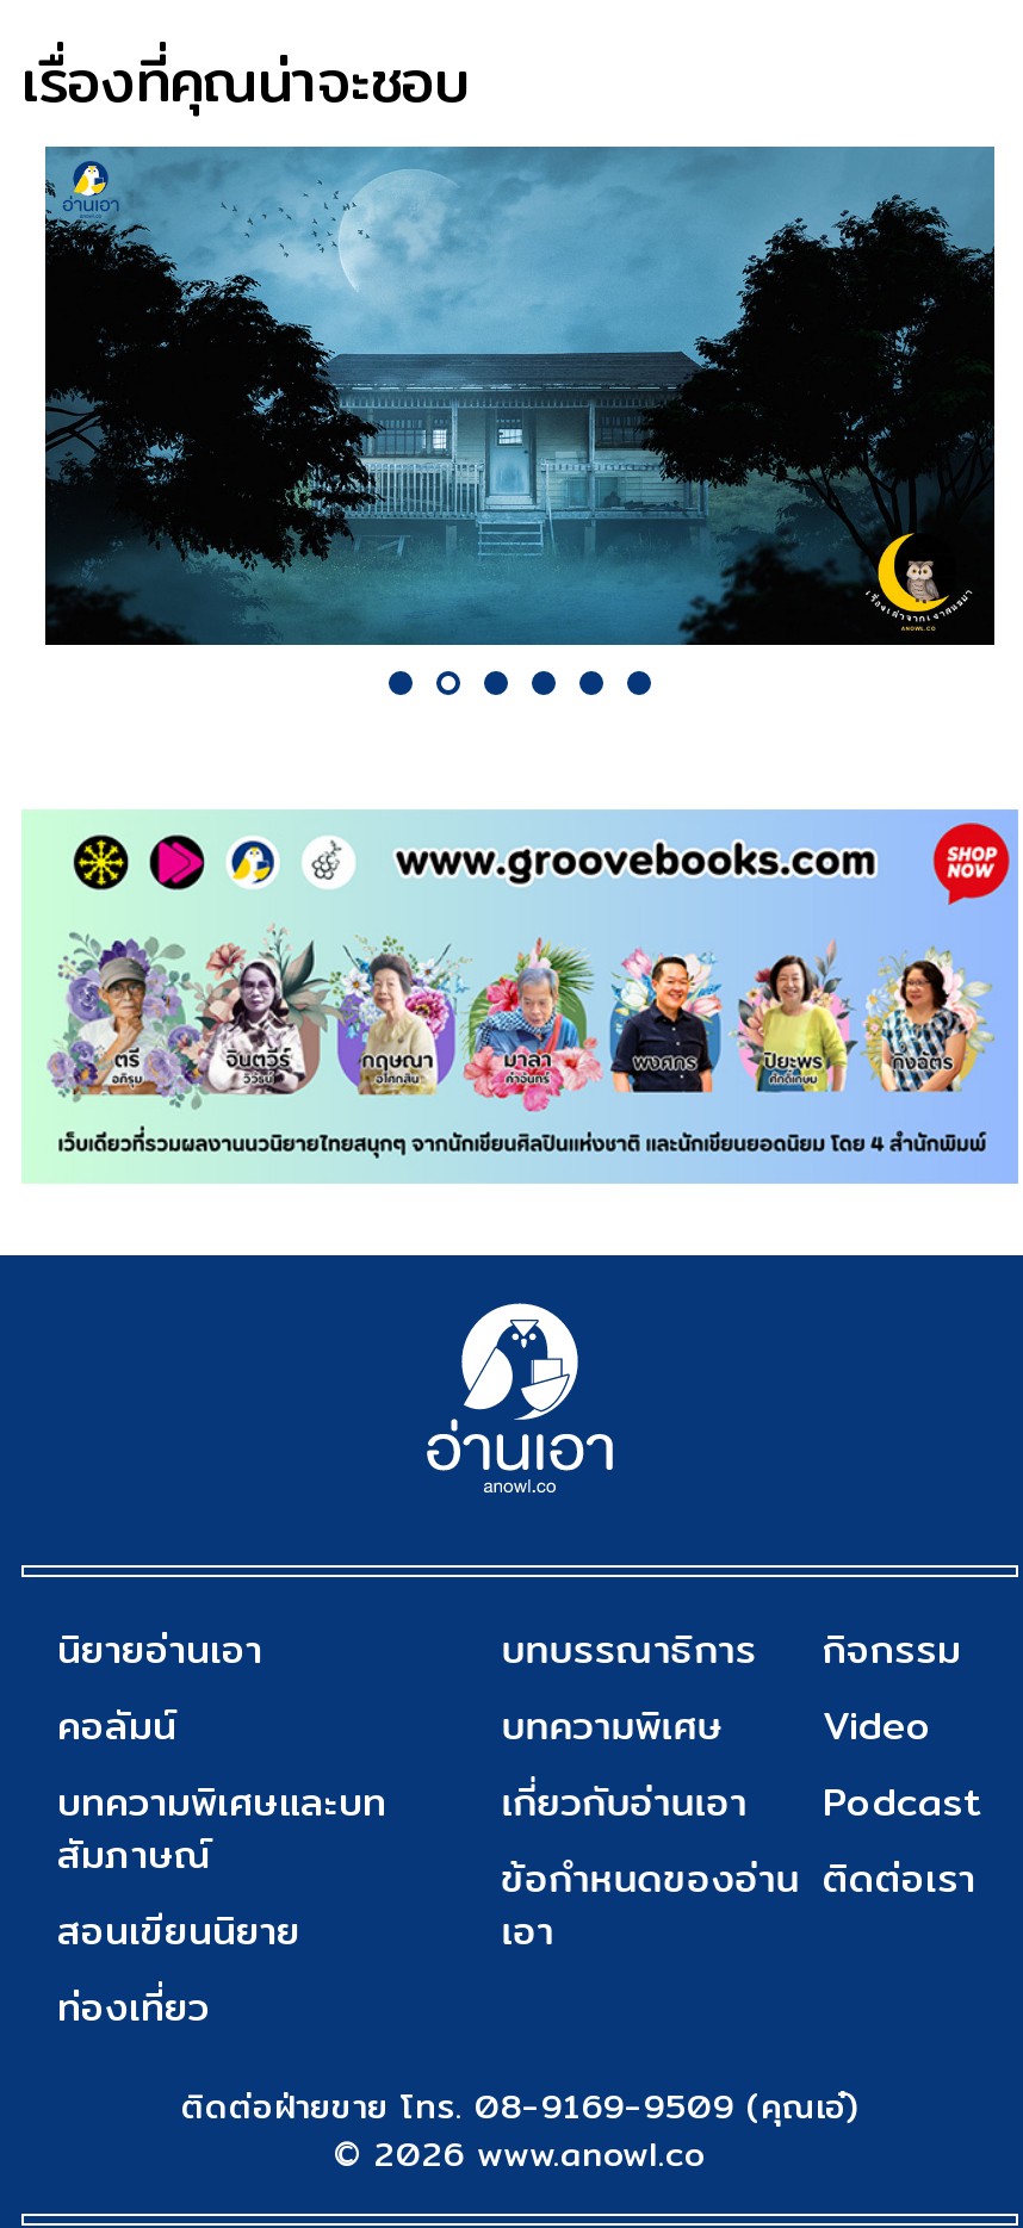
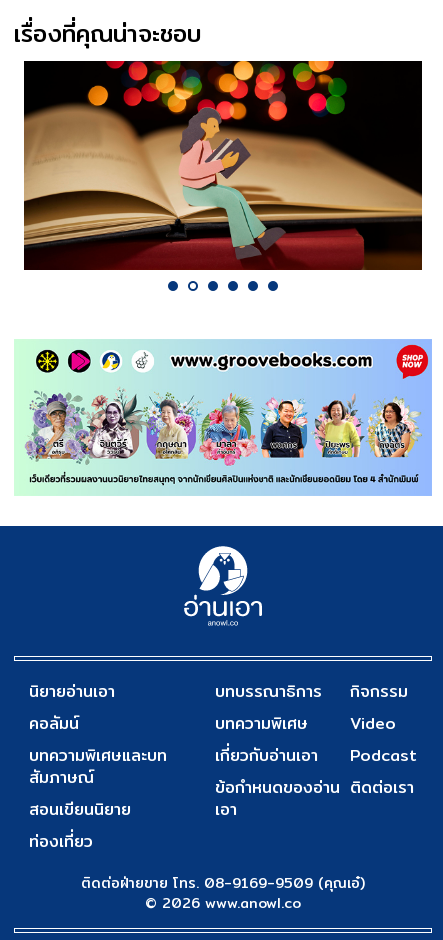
[43,144,997,647] [image] -> [23,60,423,271] [image]

